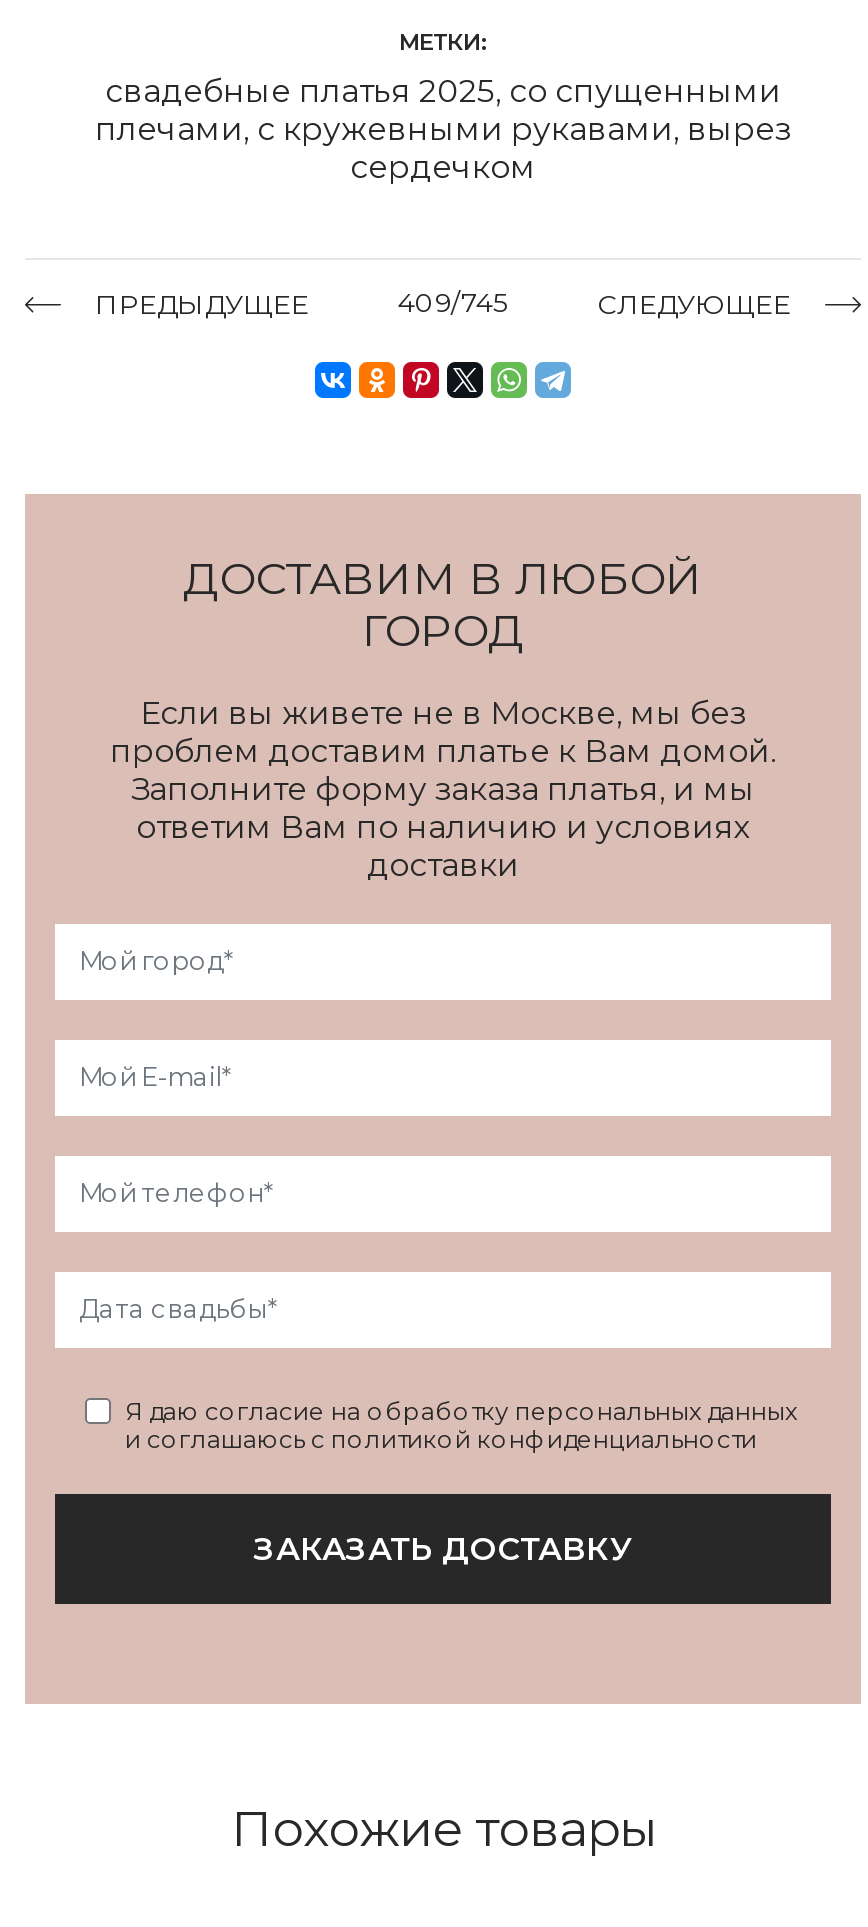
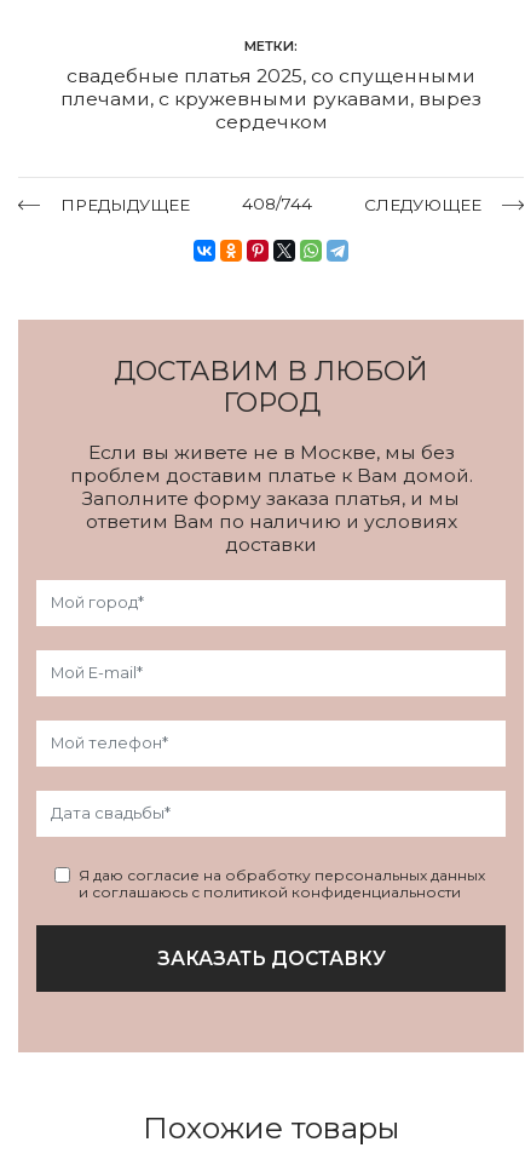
[397,287,509,319] 409/745 -> [242,194,312,214] 408/744

